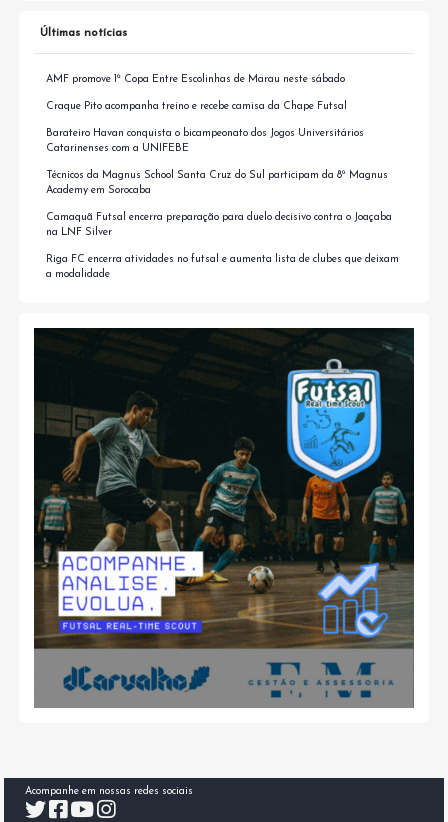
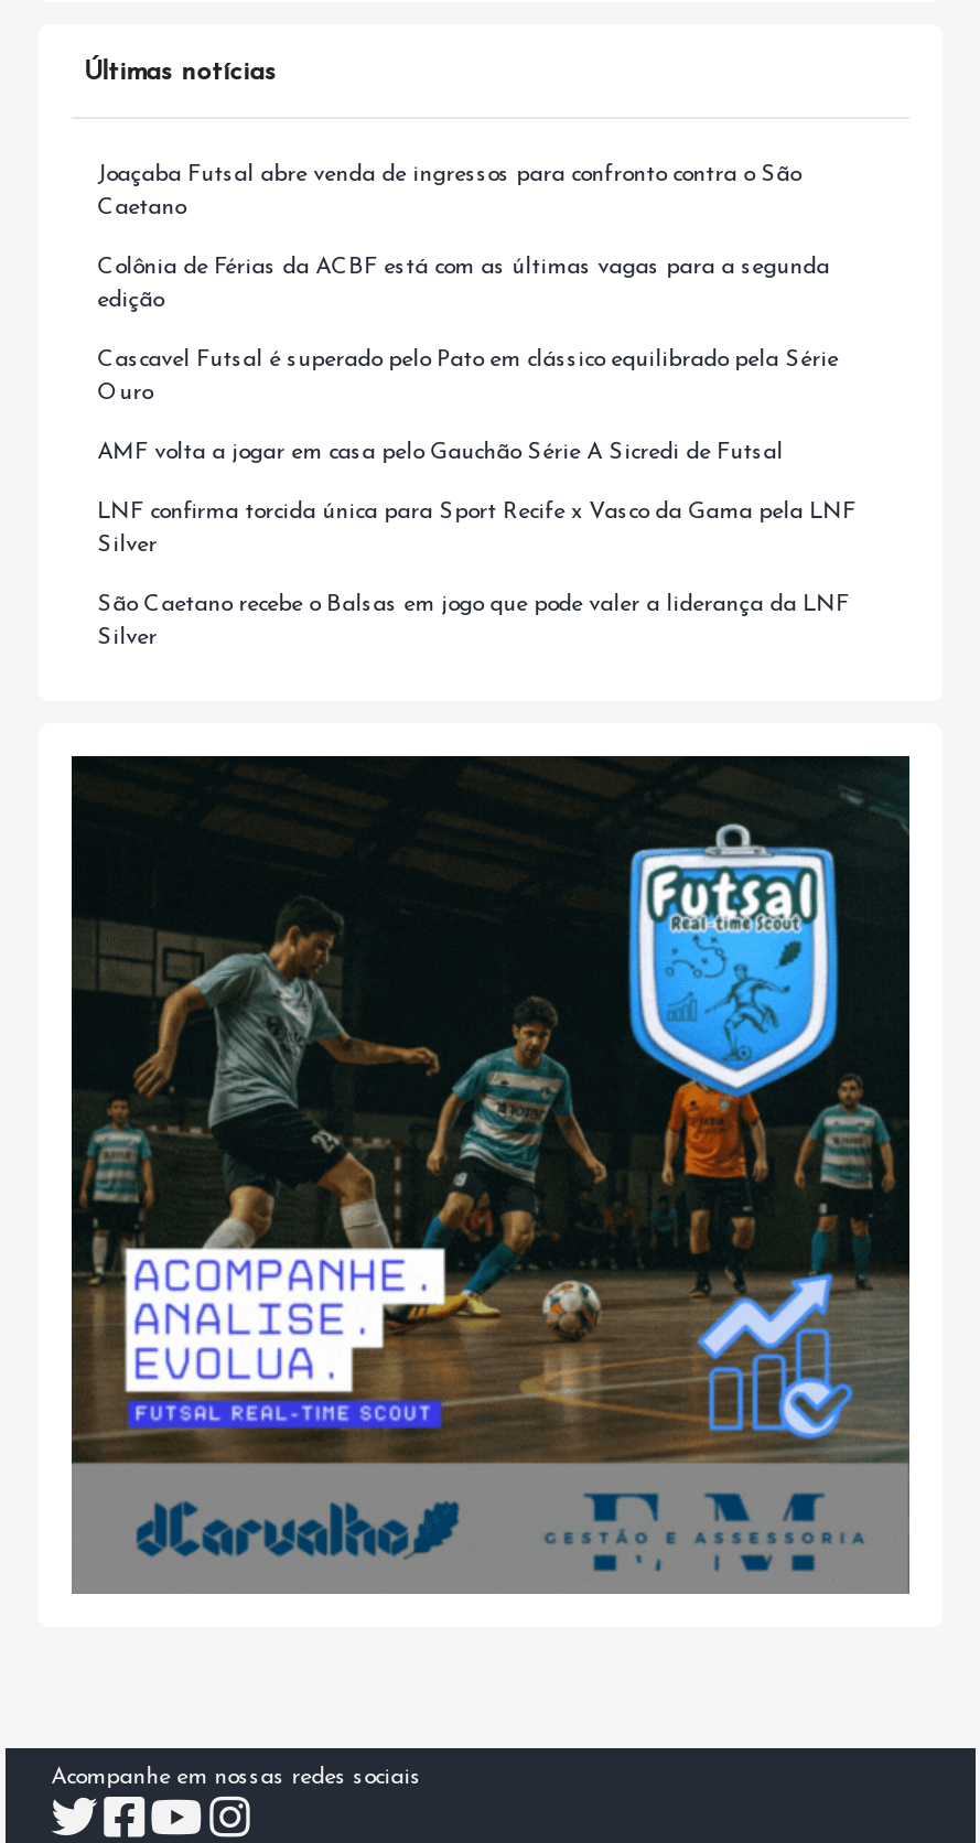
[46,74,345,85] AMF promove 1ª Copa Entre Escolinhas de Marau neste sábado -> [97,164,801,221] Joaçaba Futsal abre venda de ingressos para confronto contra o São | Caetano
[46,101,347,112] Craque Pito acompanha treino e recebe camisa da Chape Futsal -> [97,256,829,313] Colônia de Férias da ACBF está com as últimas vagas para a segunda | edição
[46,128,364,154] Barateiro Havan conquista o bicampeonato dos Jogos Universitários | Catarinenses com a UNIFEBE -> [97,349,838,406] Cascavel Futsal é superado pelo Pato em clássico equilibrado pela Série | Ouro
[46,170,388,196] Técnicos da Magnus School Santa Cruz do Sul participam da 8ª Magnus | Academy em Sorocaba -> [97,441,783,466] AMF volta a jogar em casa pelo Gauchão Série A Sicredi de Futsal
[46,212,392,238] Camaquã Futsal encerra preparação para duelo decisivo contra o Joaçaba | na LNF Silver -> [97,501,856,558] LNF confirma torcida única para Sport Recife x Vasco da Gama pela LNF | Silver
[46,254,399,280] Riga FC encerra atividades no futsal e aumenta lista de clubes que deixam | a modalidade -> [97,593,849,651] São Caetano recebe o Balsas em jogo que pode valer a liderança da LNF | Silver

